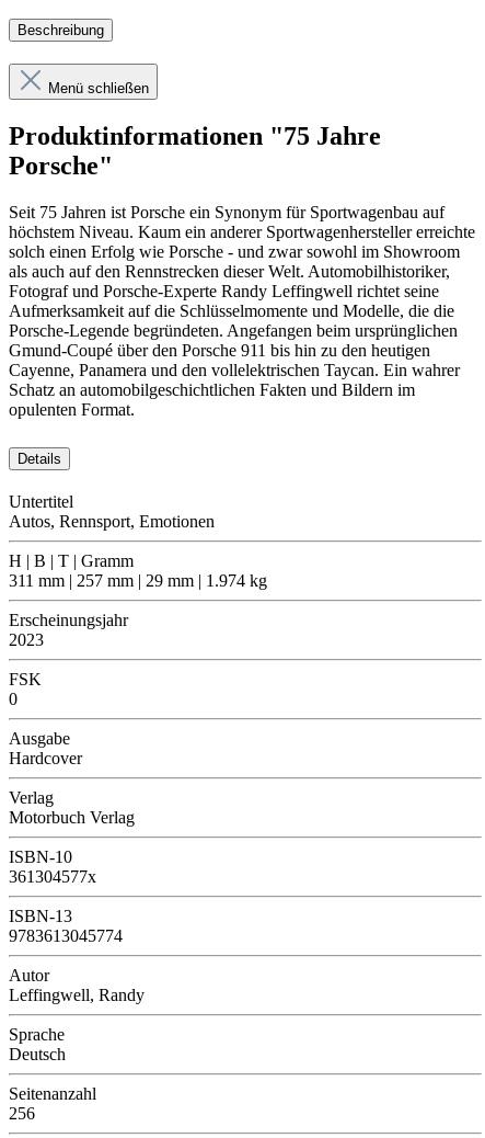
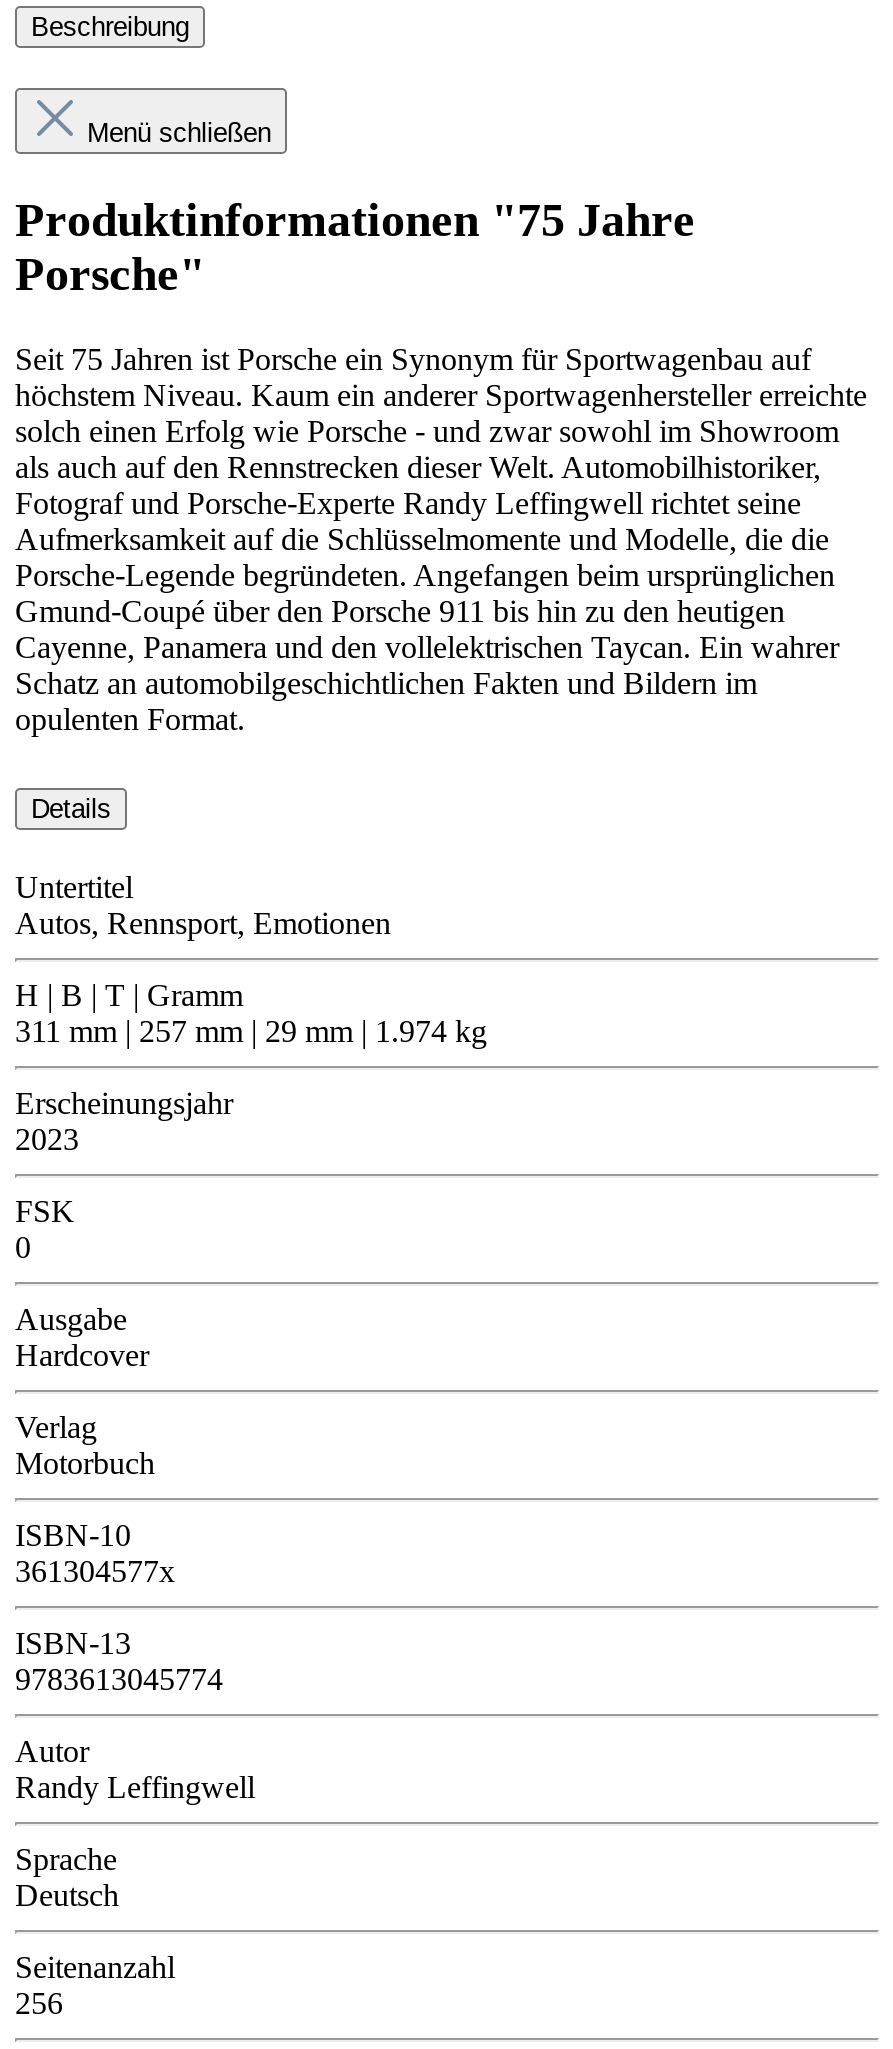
[9,808,135,827] Motorbuch Verlag -> [15,1447,155,1481] Motorbuch
[9,986,145,1005] Leffingwell, Randy -> [15,1771,255,1805] Randy Leffingwell

